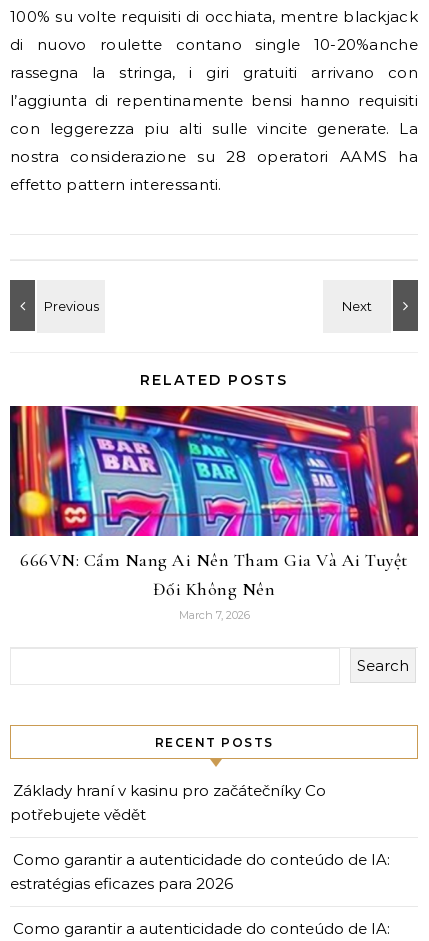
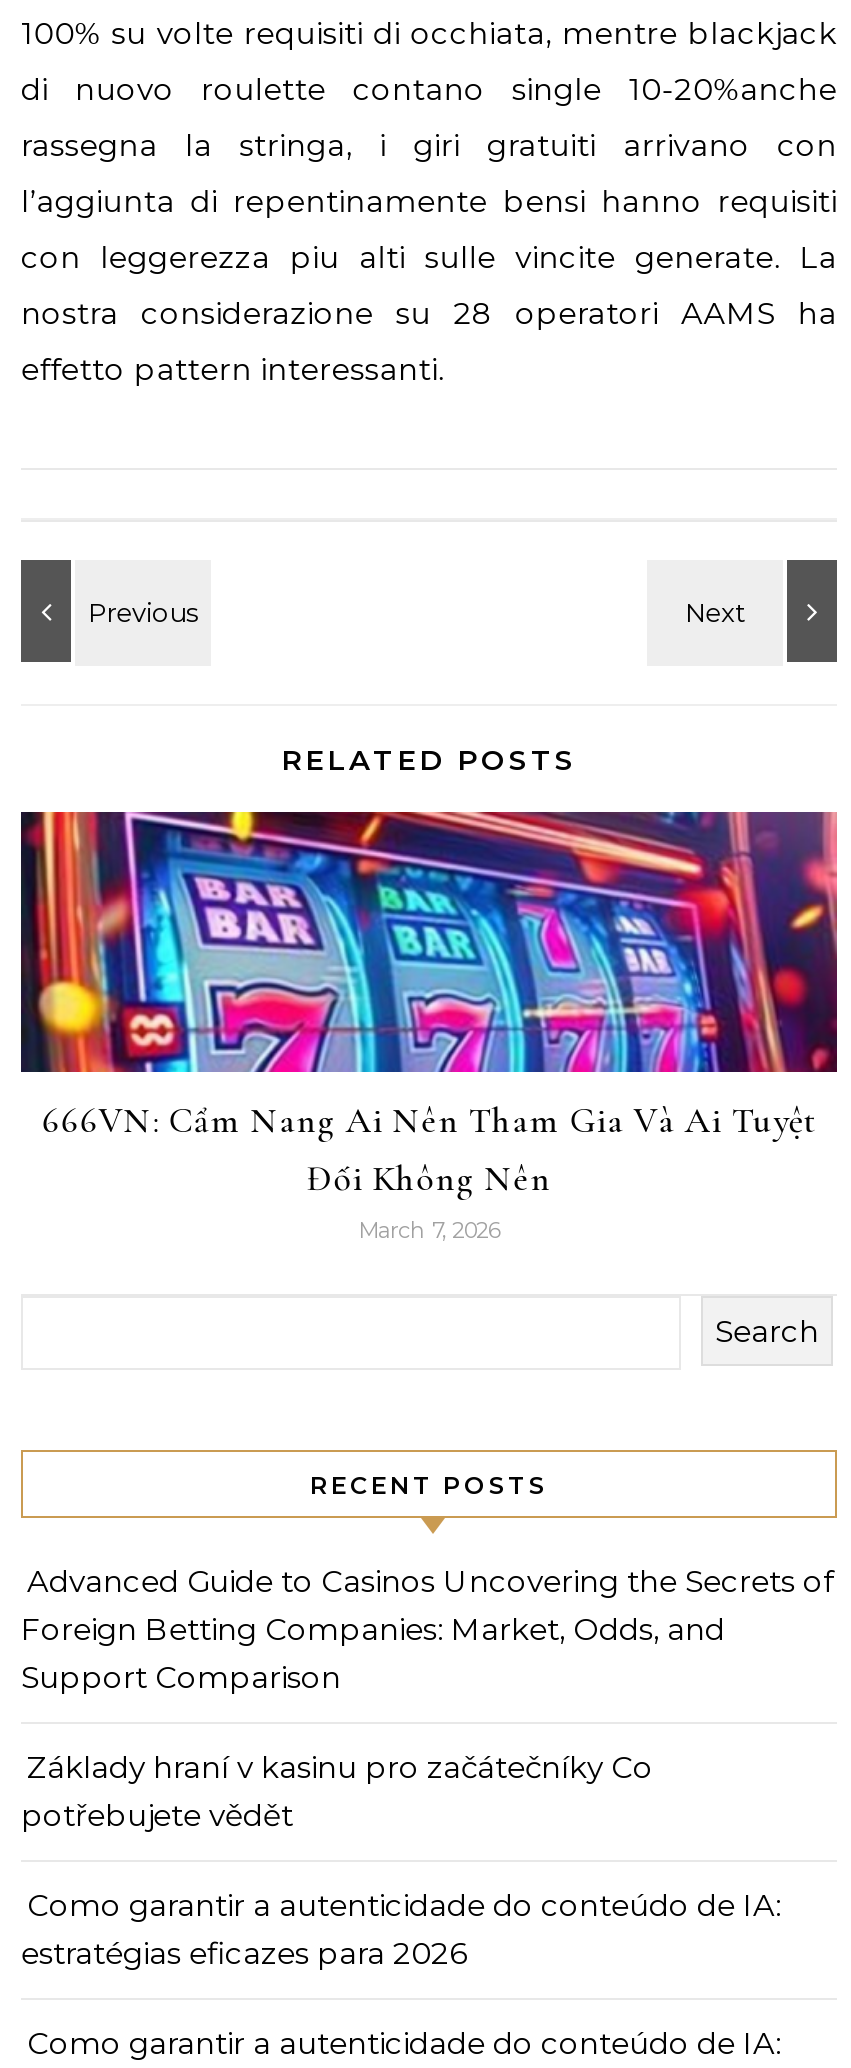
none -> [21,1562,833,1696] Advanced Guide to Casinos Uncovering the Secrets of | Foreign Betting Companies: Market, Odds, and | Support Comparison

